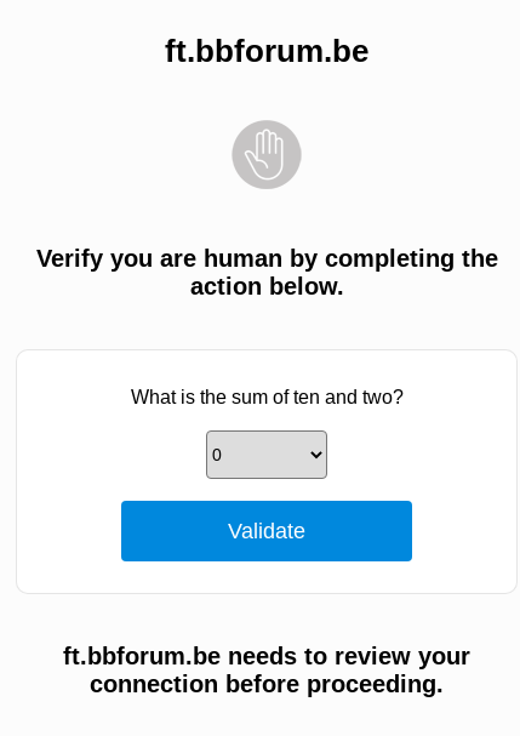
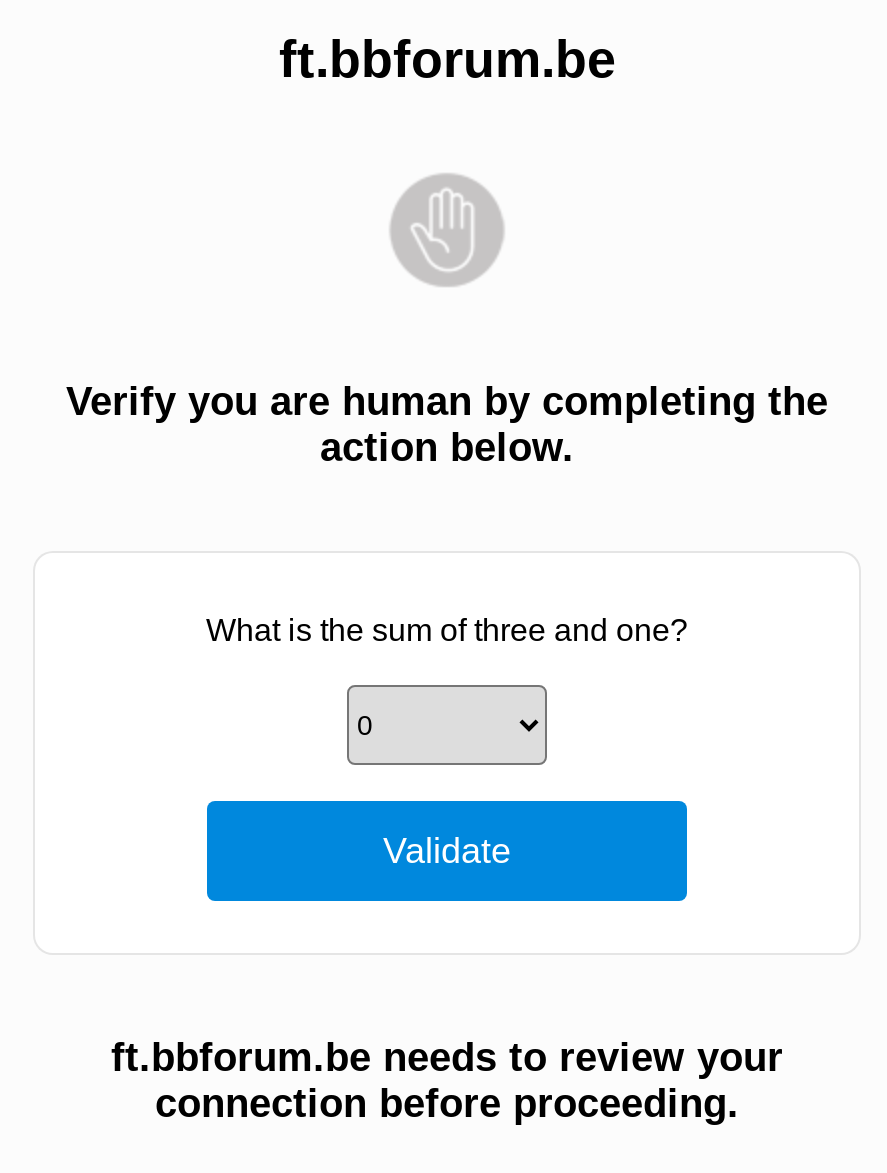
[130,387,403,407] What is the sum of ten and two? -> [206,613,688,647] What is the sum of three and one?

